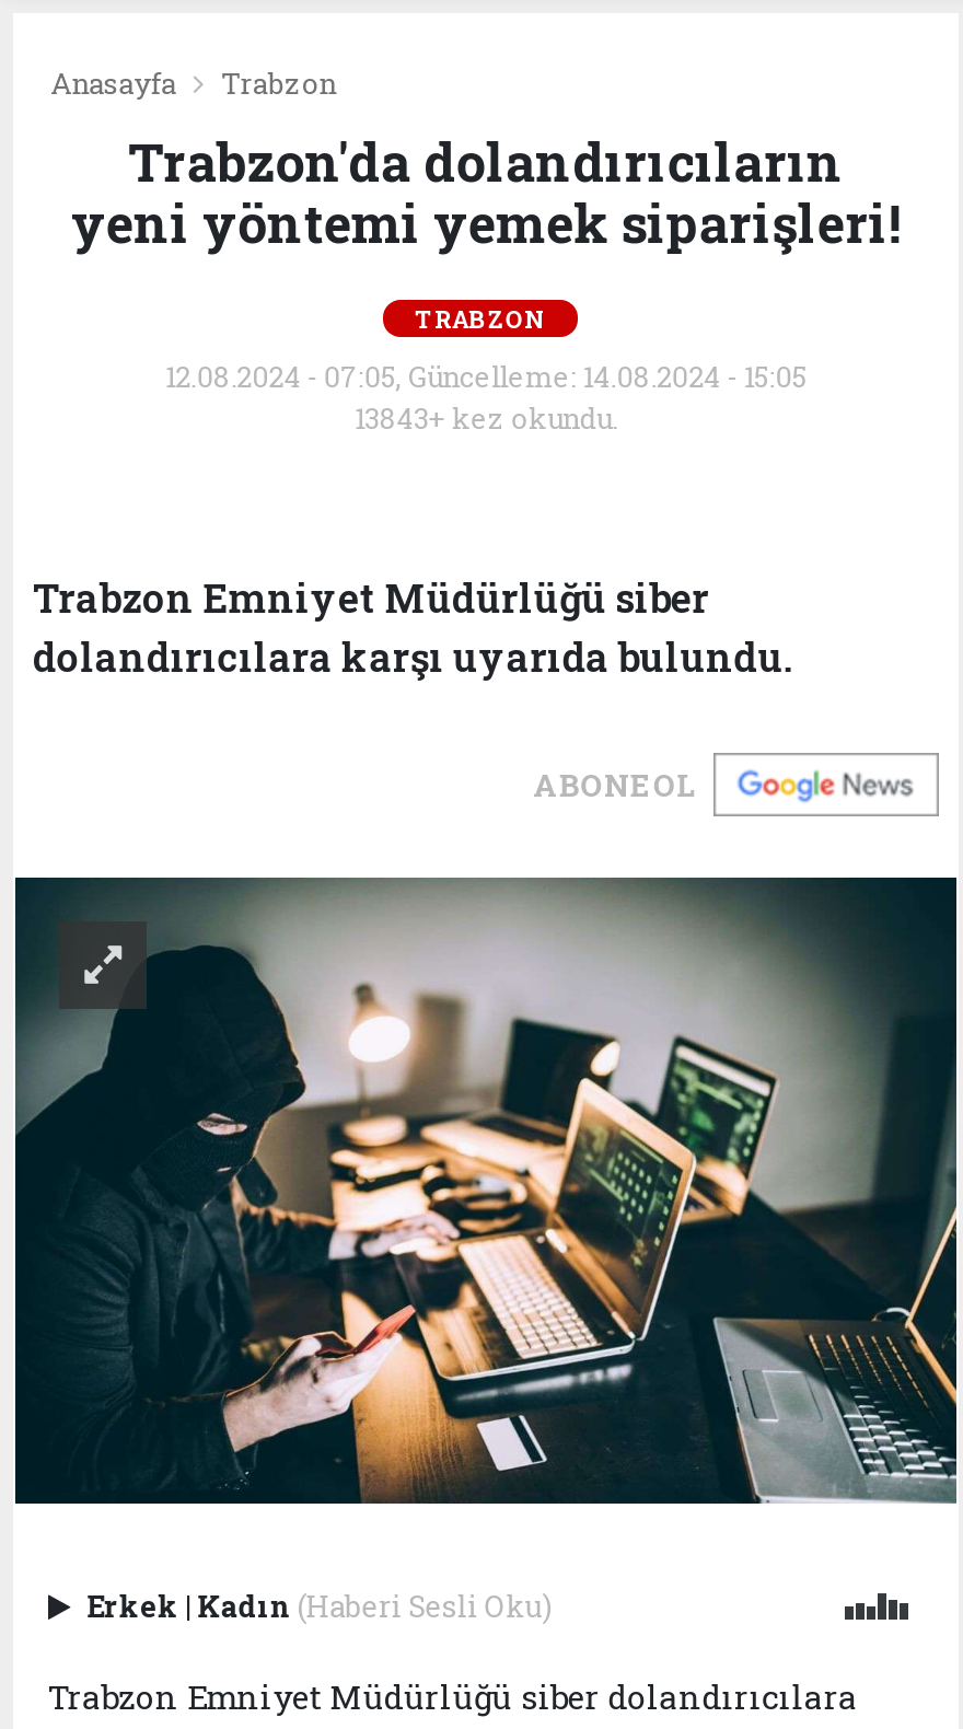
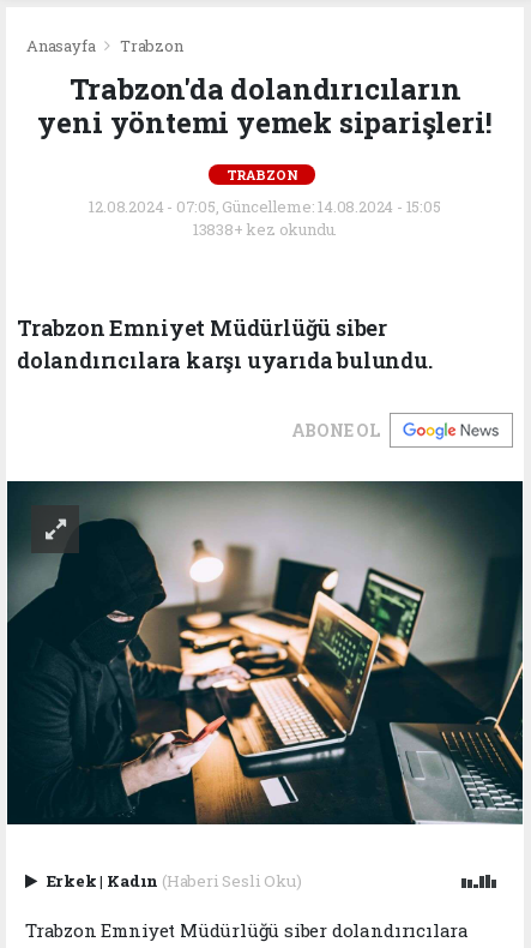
[354,398,618,437] 13843+ kez okundu. -> [193,218,337,240] 13838+ kez okundu.

